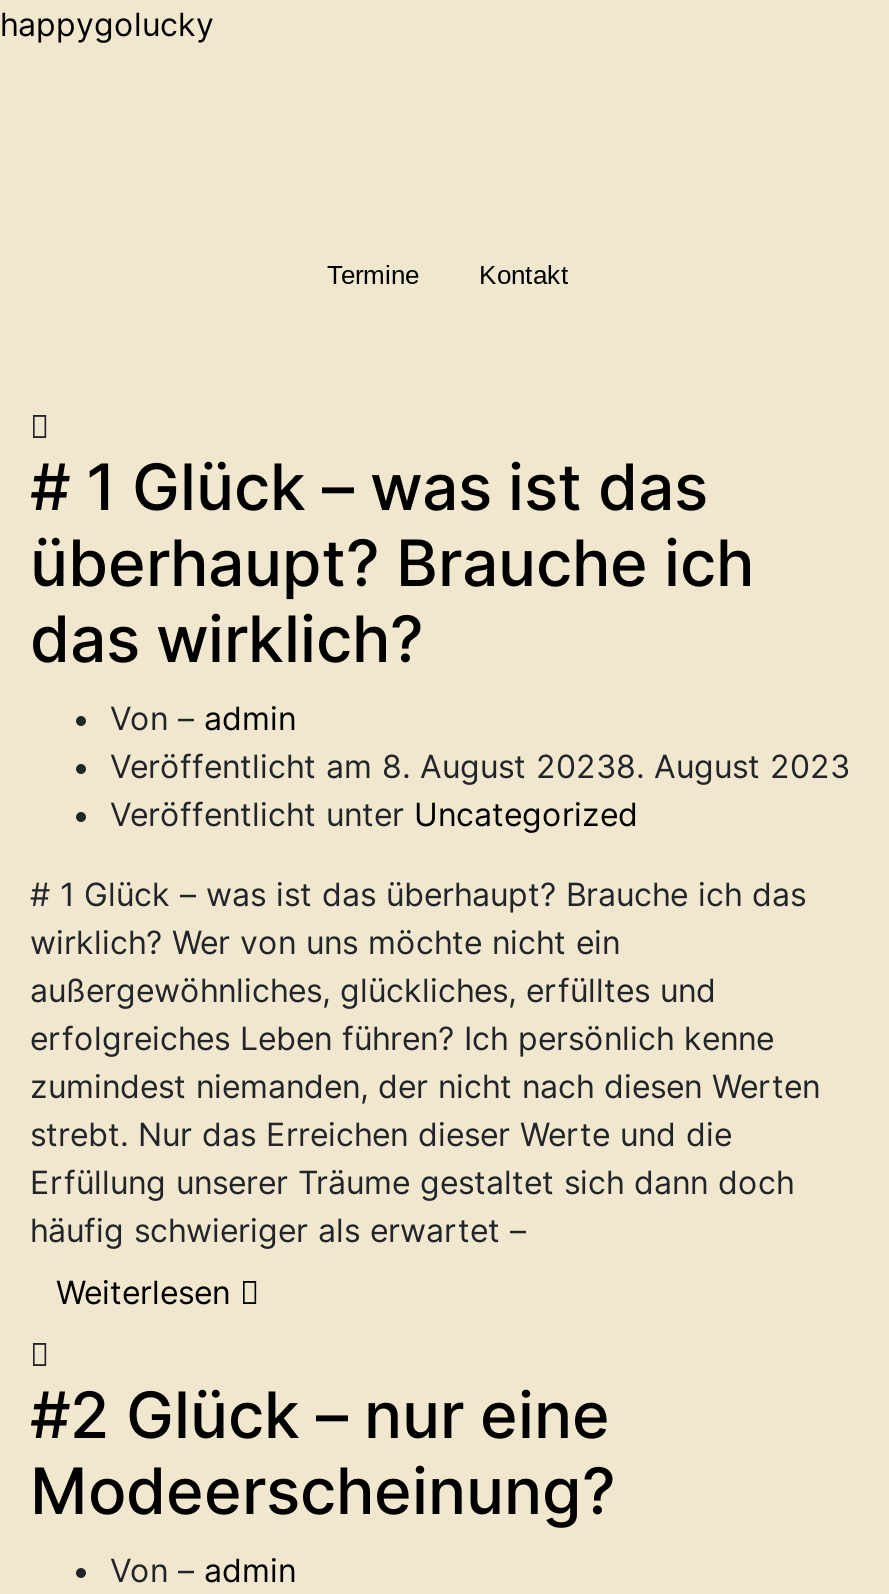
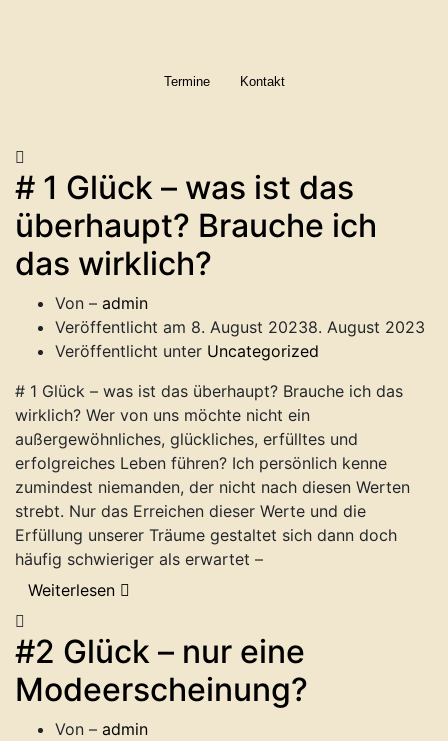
[0,4,214,44] happygolucky -> none

